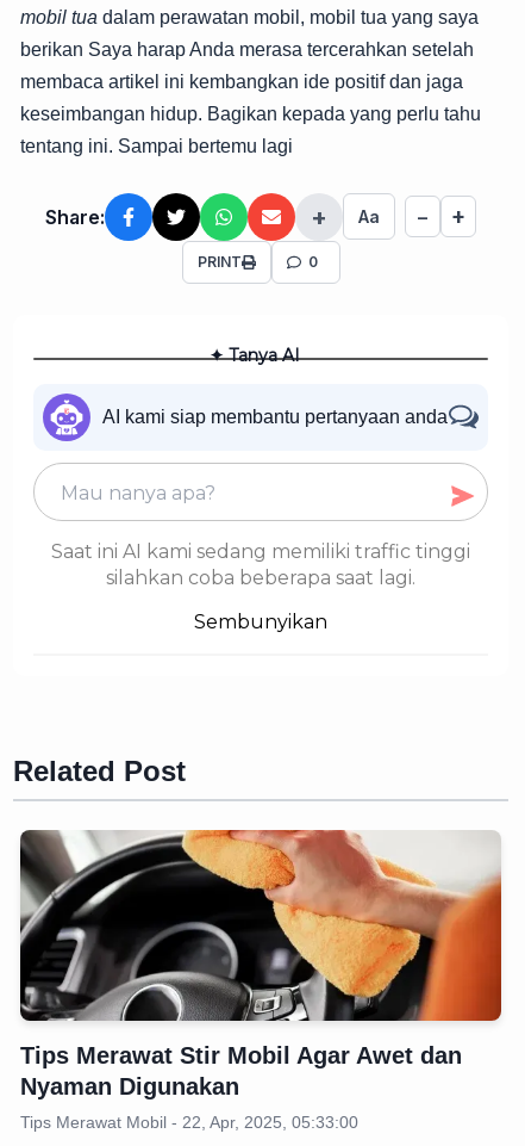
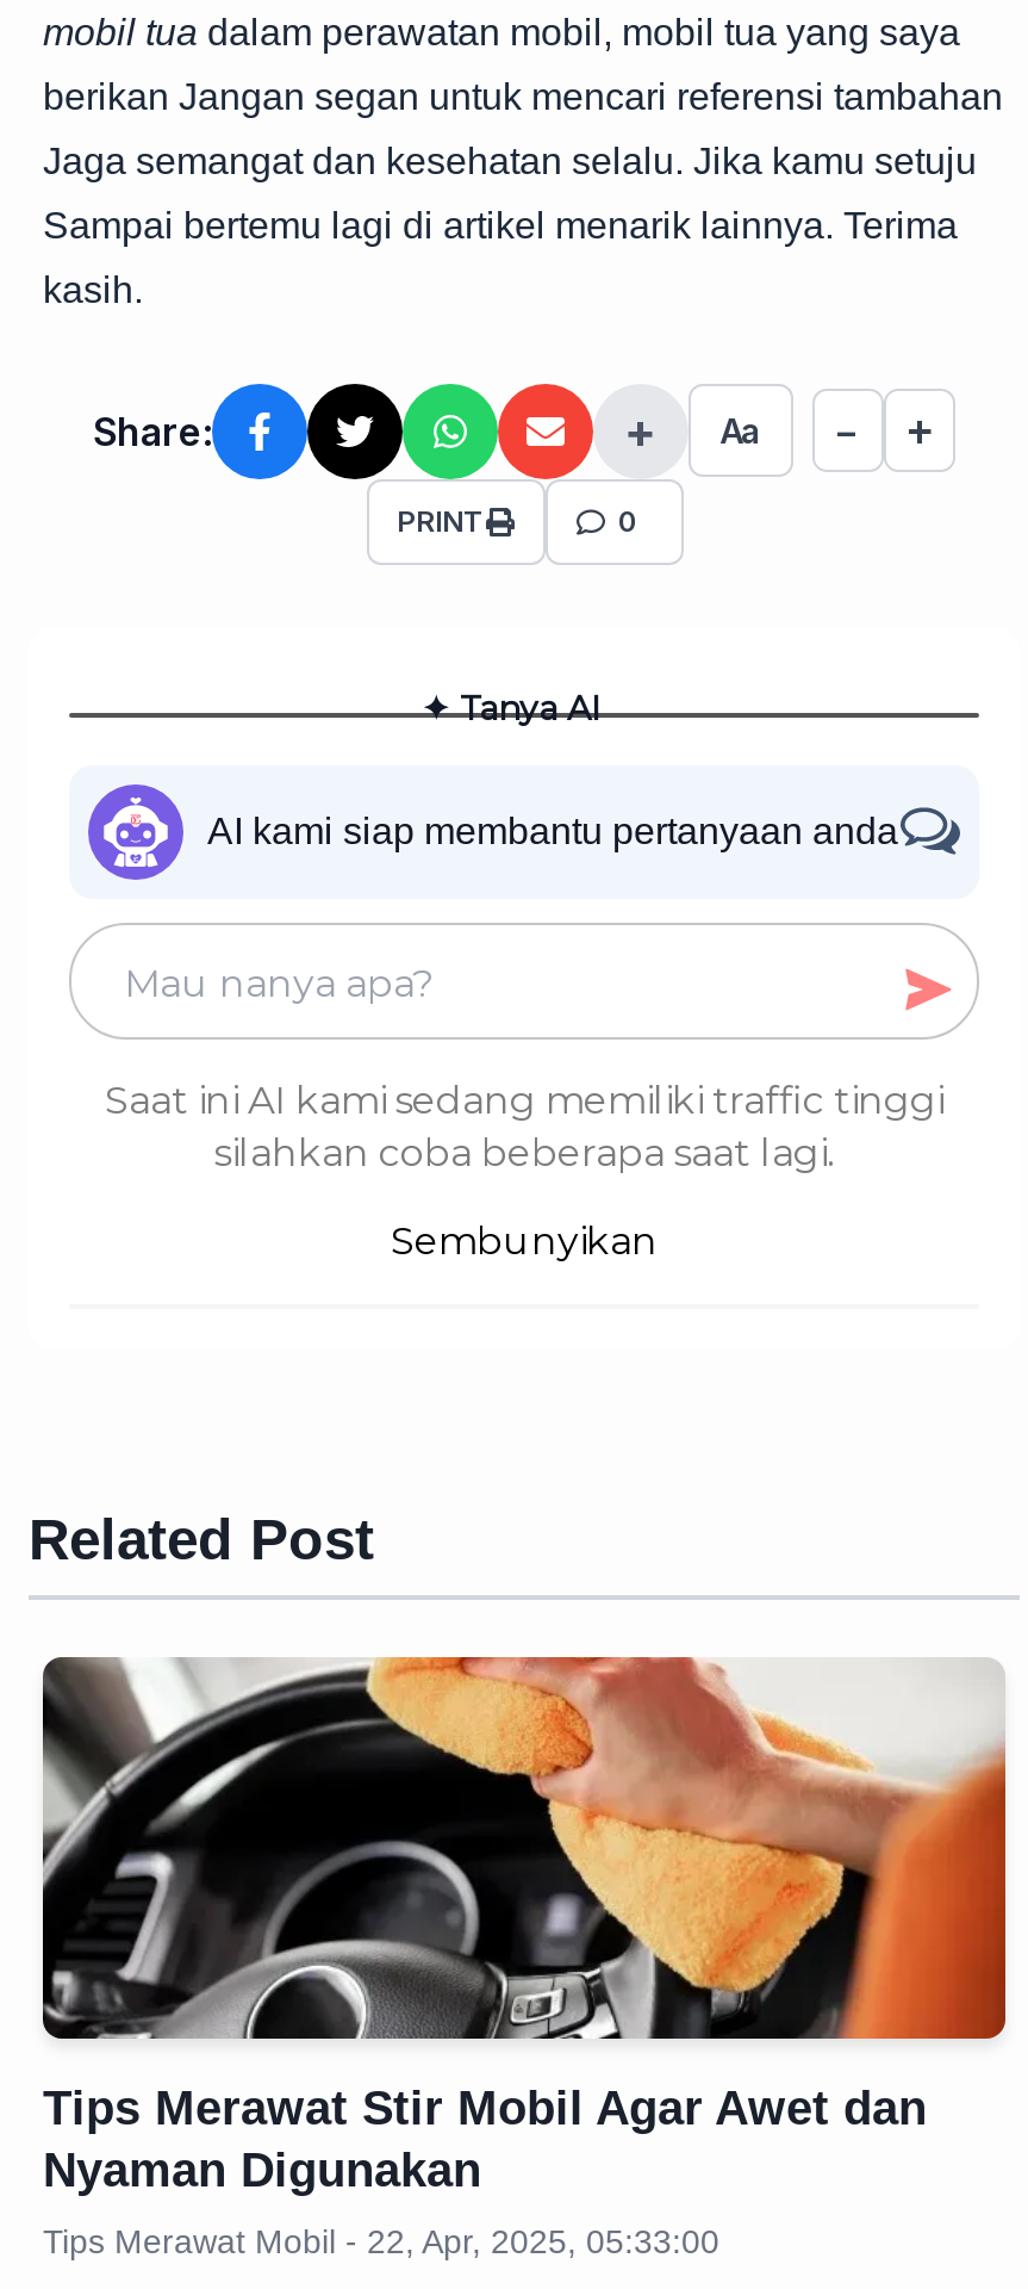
[20,39,474,59] berikan Saya harap Anda merasa tercerahkan setelah -> [43,76,1003,116] berikan Jangan segan untuk mencari referensi tambahan
[20,71,463,91] membaca artikel ini kembangkan ide positif dan jaga -> [43,140,977,180] Jaga semangat dan kesehatan selalu. Jika kamu setuju
[20,103,481,124] keseimbangan hidup. Bagikan kepada yang perlu tahu -> [43,204,958,245] Sampai bertemu lagi di artikel menarik lainnya. Terima
[20,136,293,156] tentang ini. Sampai bertemu lagi -> [43,269,143,309] kasih.

